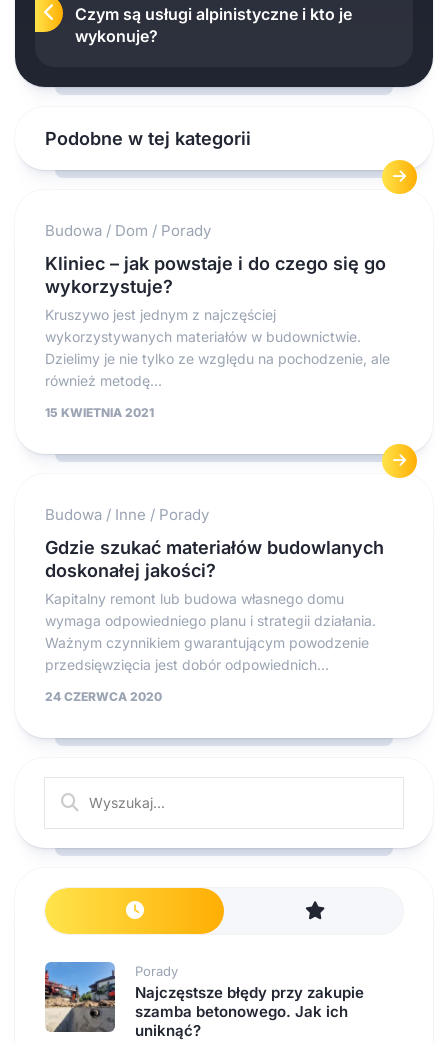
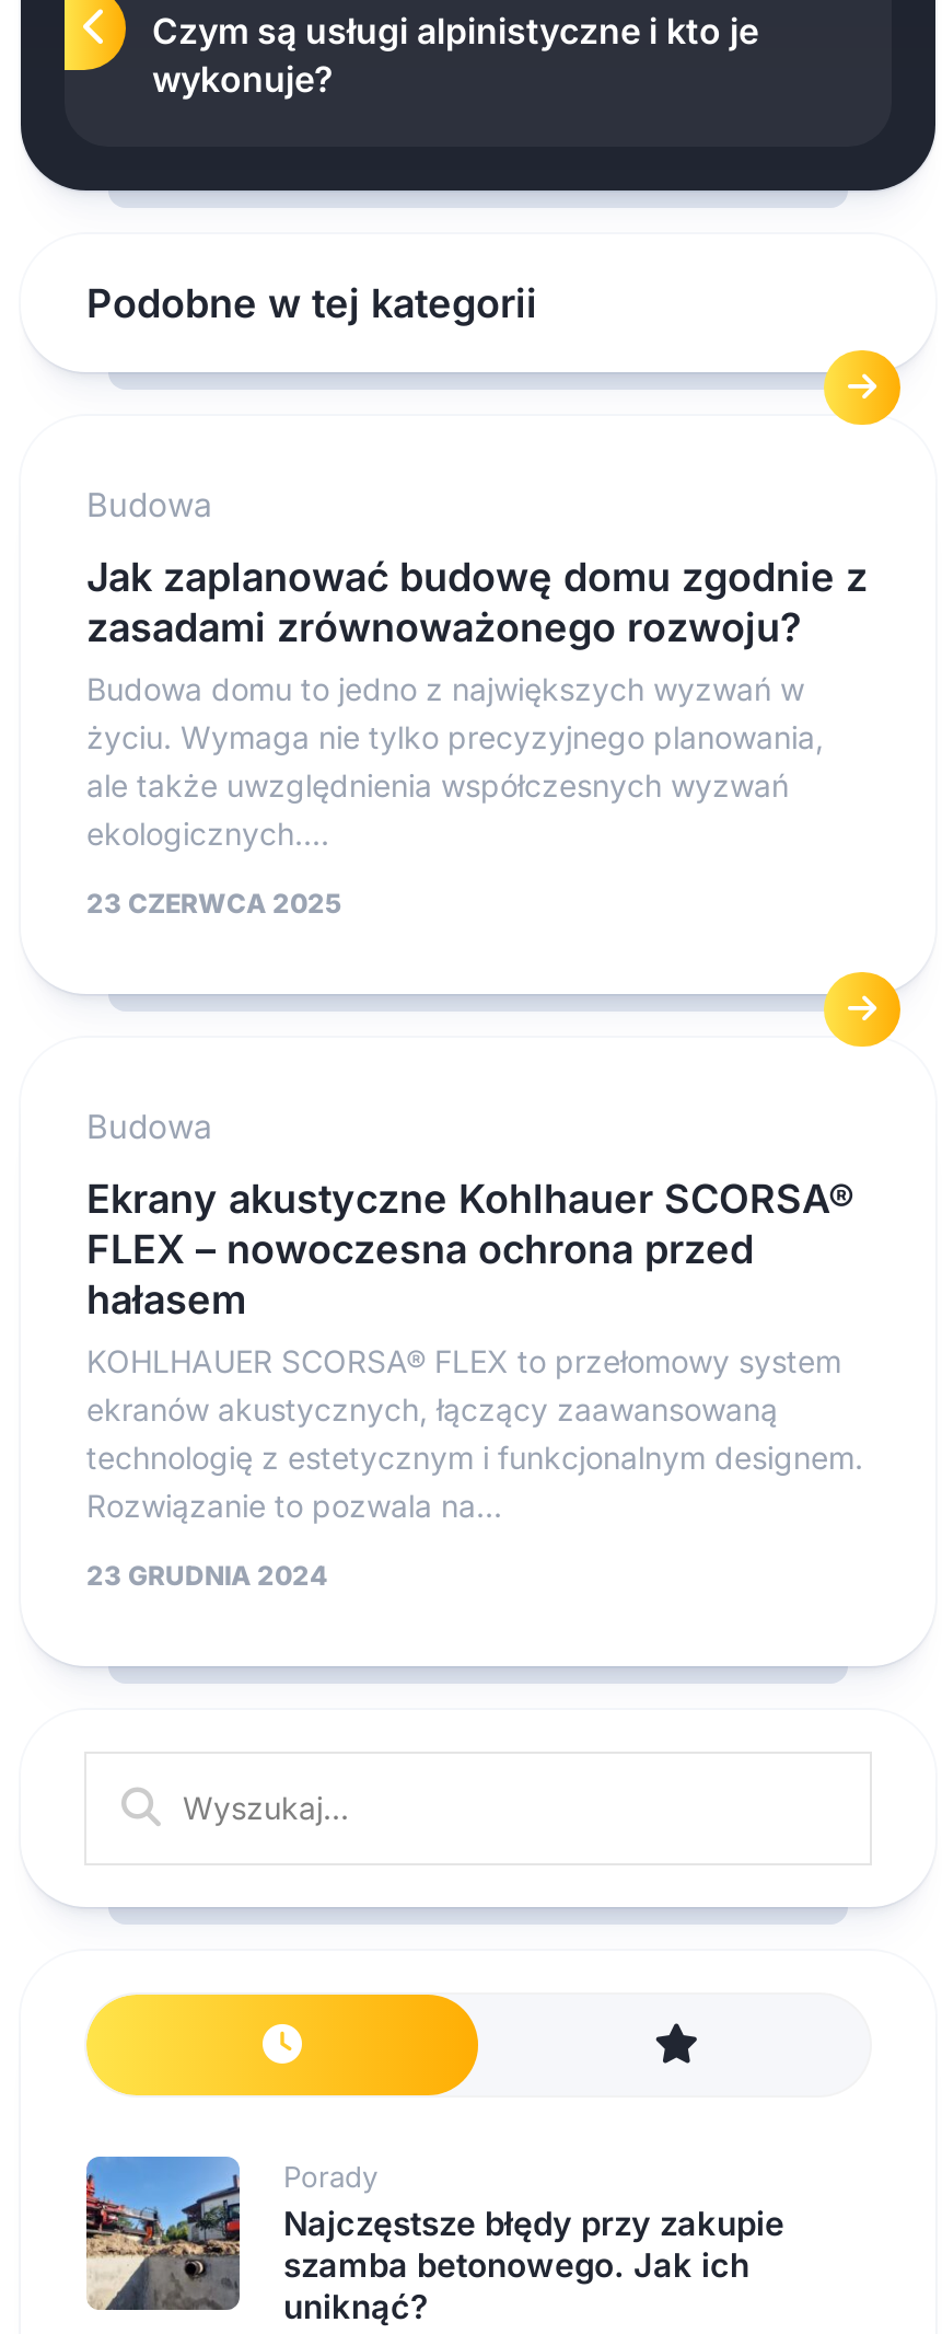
[45,221,211,240] Budowa / Dom / Porady -> [86,484,211,525] Budowa
[45,253,390,389] Kliniec – jak powstaje i do czego się go | wykorzystuje? | Kruszywo jest jednym z najczęściej | wykorzystywanych materiałów w budownictwie. | Dzielimy je nie tylko ze względu na pochodzenie, ale | również metodę... -> [86,554,868,852] Jak zaplanować budowę domu zgodnie z | zasadami zrównoważonego rozwoju? | Budowa domu to jedno z największych wyzwań w | życiu. Wymaga nie tylko precyzyjnego planowania, | ale także uwzględnienia współczesnych wyzwań | ekologicznych....
[45,405,154,420] 15 KWIETNIA 2021 -> [86,887,342,920] 23 CZERWCA 2025
[45,505,209,524] Budowa / Inne / Porady -> [86,1106,211,1147] Budowa
[45,537,384,673] Gdzie szukać materiałów budowlanych | doskonałej jakości? | Kapitalny remont lub budowa własnego domu | wymaga odpowiedniego planu i strategii działania. | Ważnym czynnikiem gwarantującym powodzenie | przedsięwzięcia jest dobór odpowiednich... -> [86,1176,863,1524] Ekrany akustyczne Kohlhauer SCORSA® | FLEX – nowoczesna ochrona przed | hałasem | KOHLHAUER SCORSA® FLEX to przełomowy system | ekranów akustycznych, łączący zaawansowaną | technologię z estetycznym i funkcjonalnym designem. | Rozwiązanie to pozwala na...
[45,689,162,704] 24 CZERWCA 2020 -> [86,1559,327,1592] 23 GRUDNIA 2024

